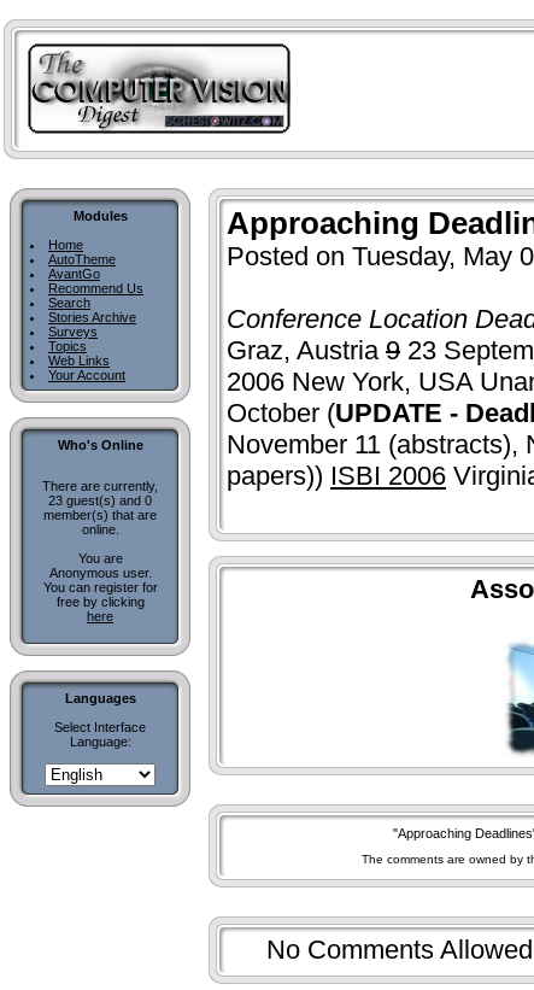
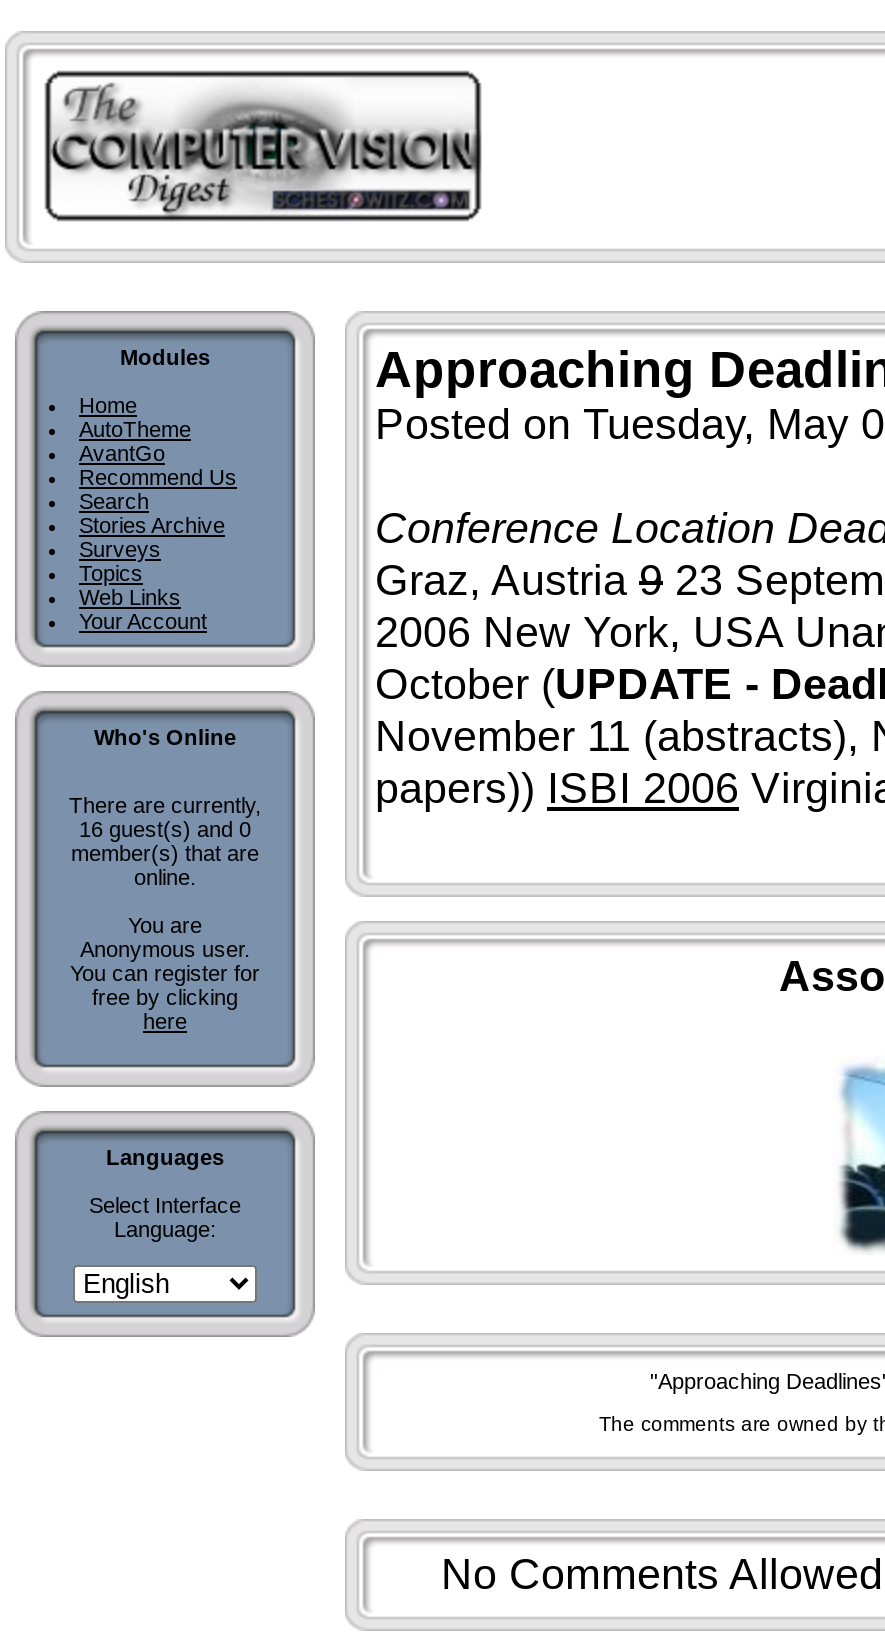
[48,493,152,508] 23 guest(s) and 0 -> [79,817,251,841] 16 guest(s) and 0

